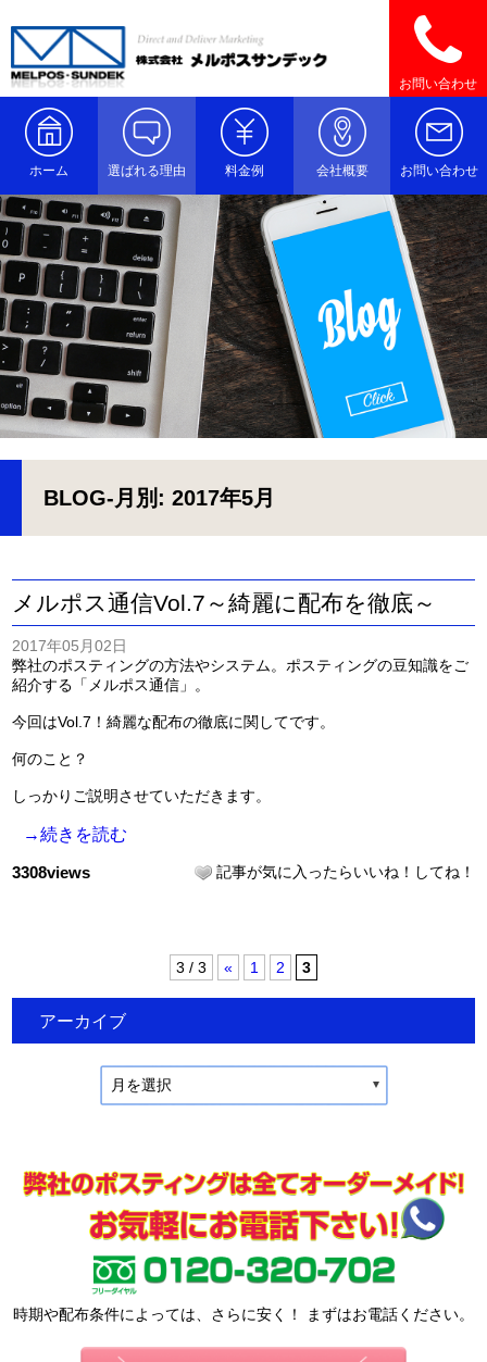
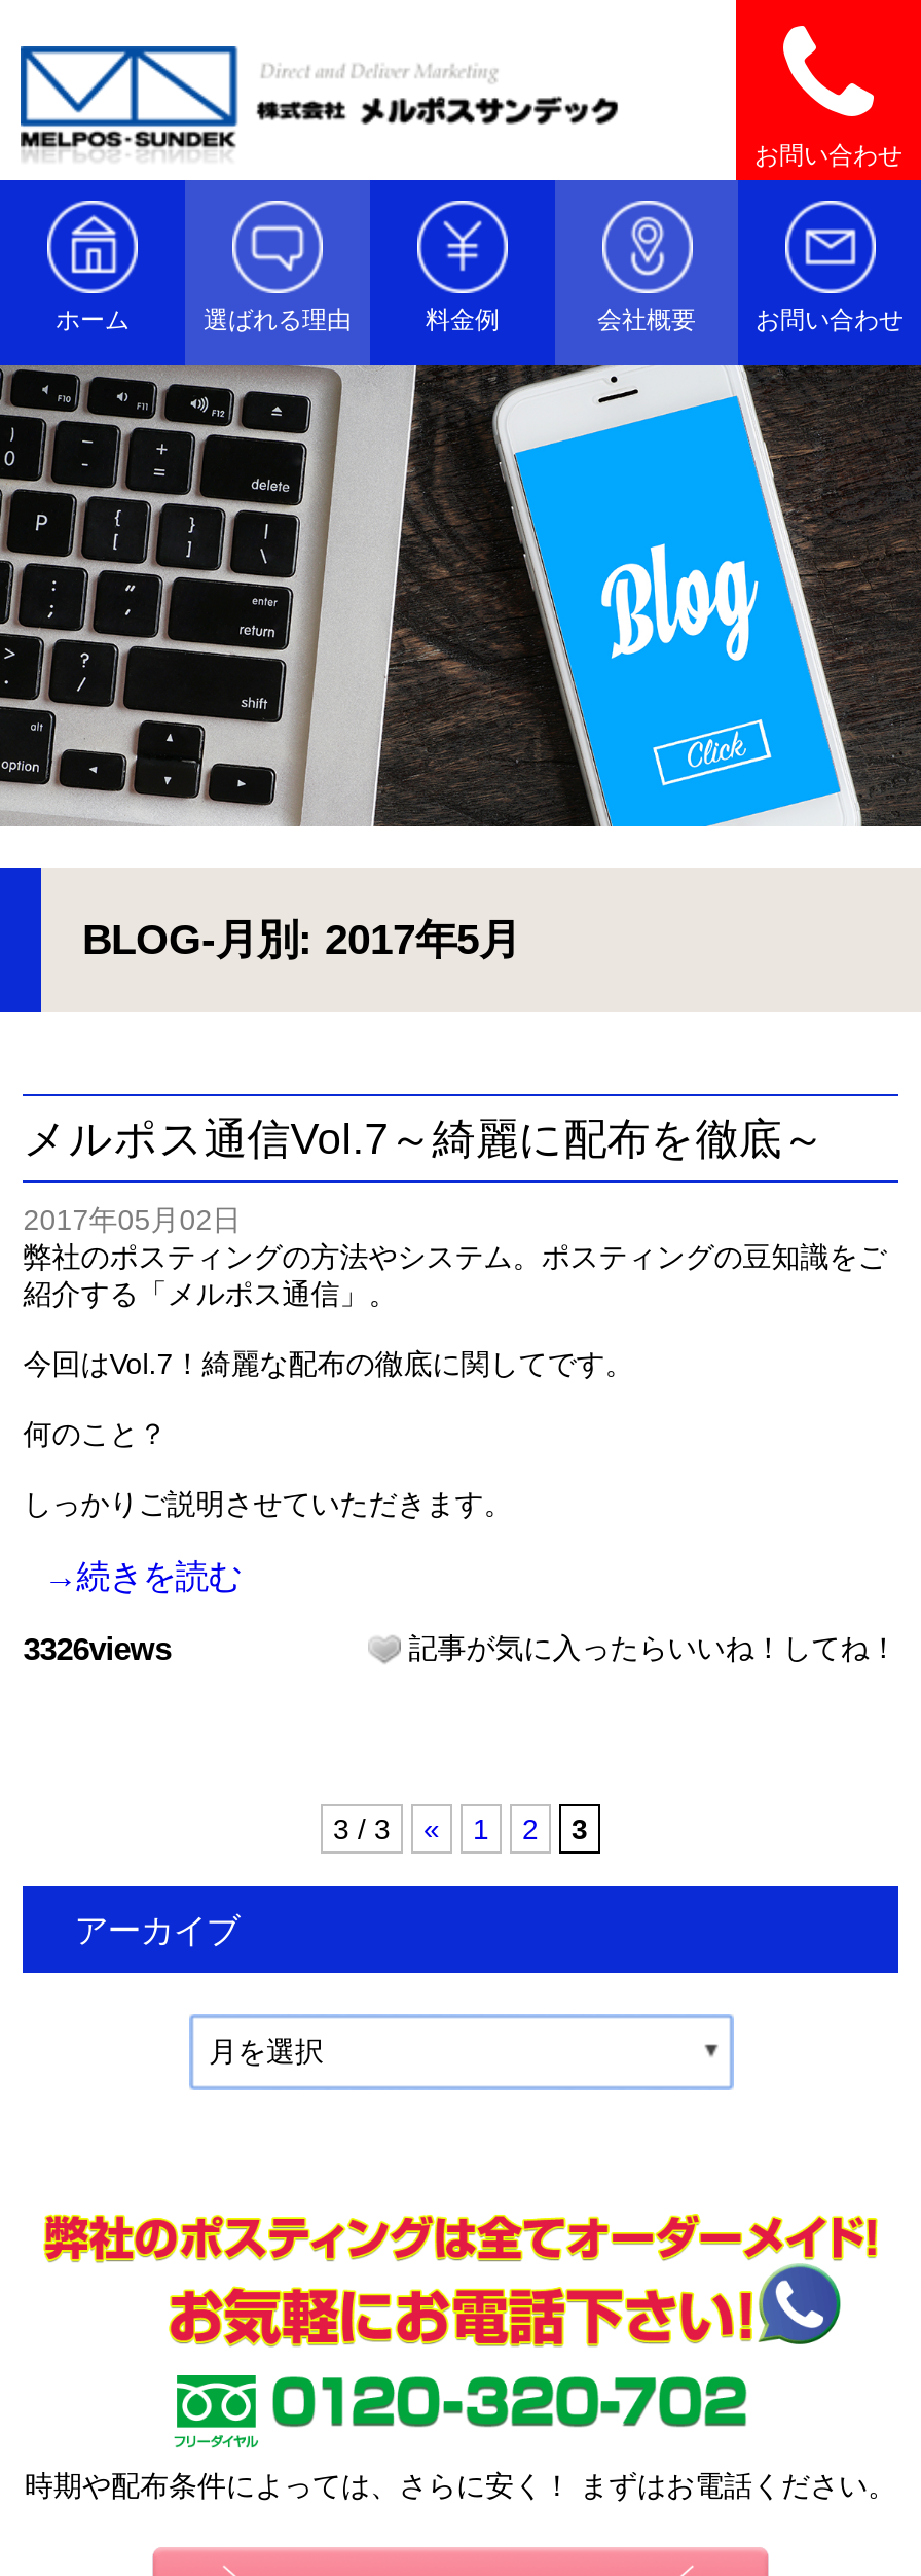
[12,863,90,882] 3308views -> [23,1631,171,1666] 3326views

